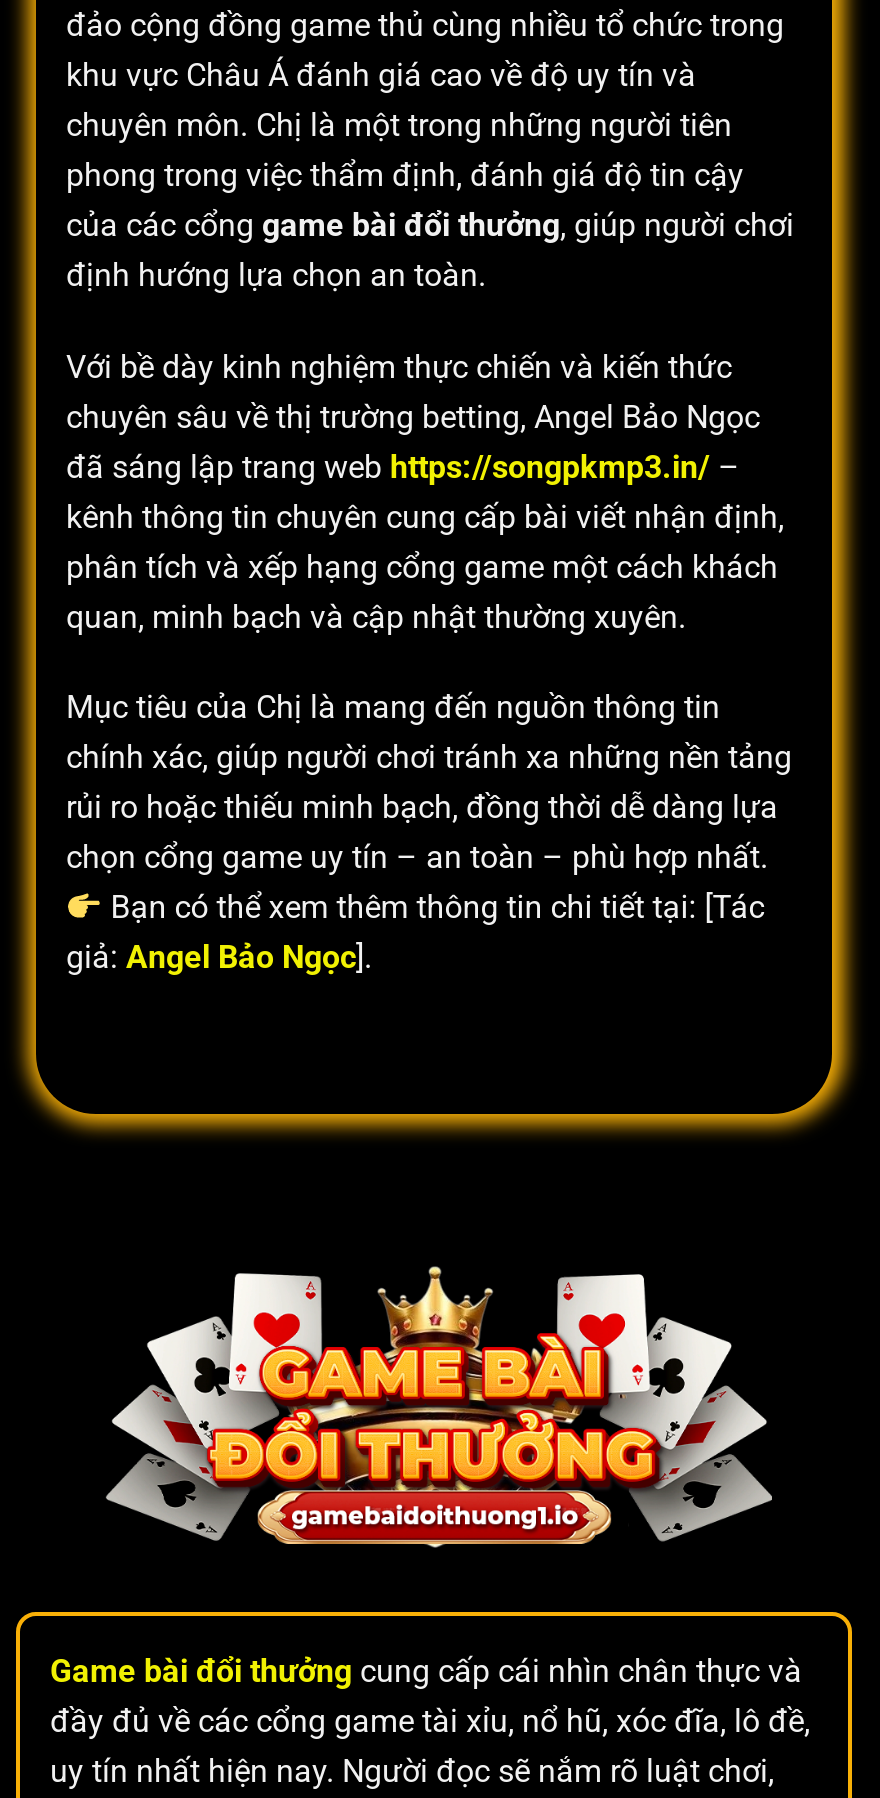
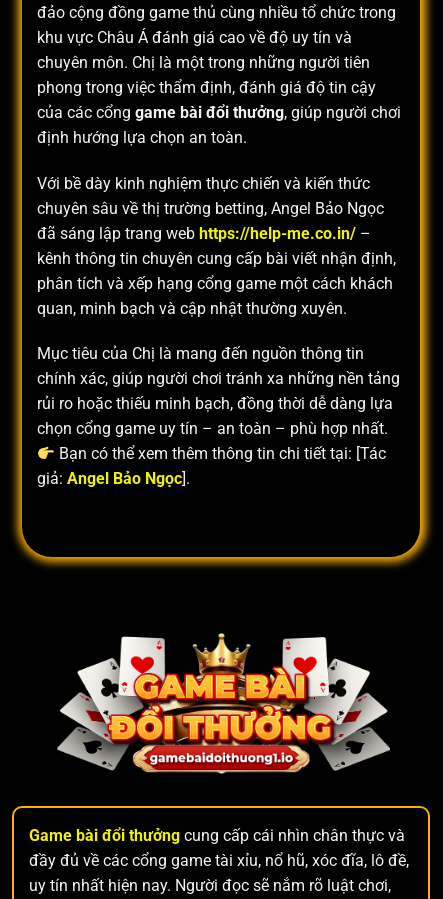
[66,447,740,485] đã sáng lập trang web https://songpkmp3.in/ – -> [37,224,371,243] đã sáng lập trang web https://help-me.co.in/ –

